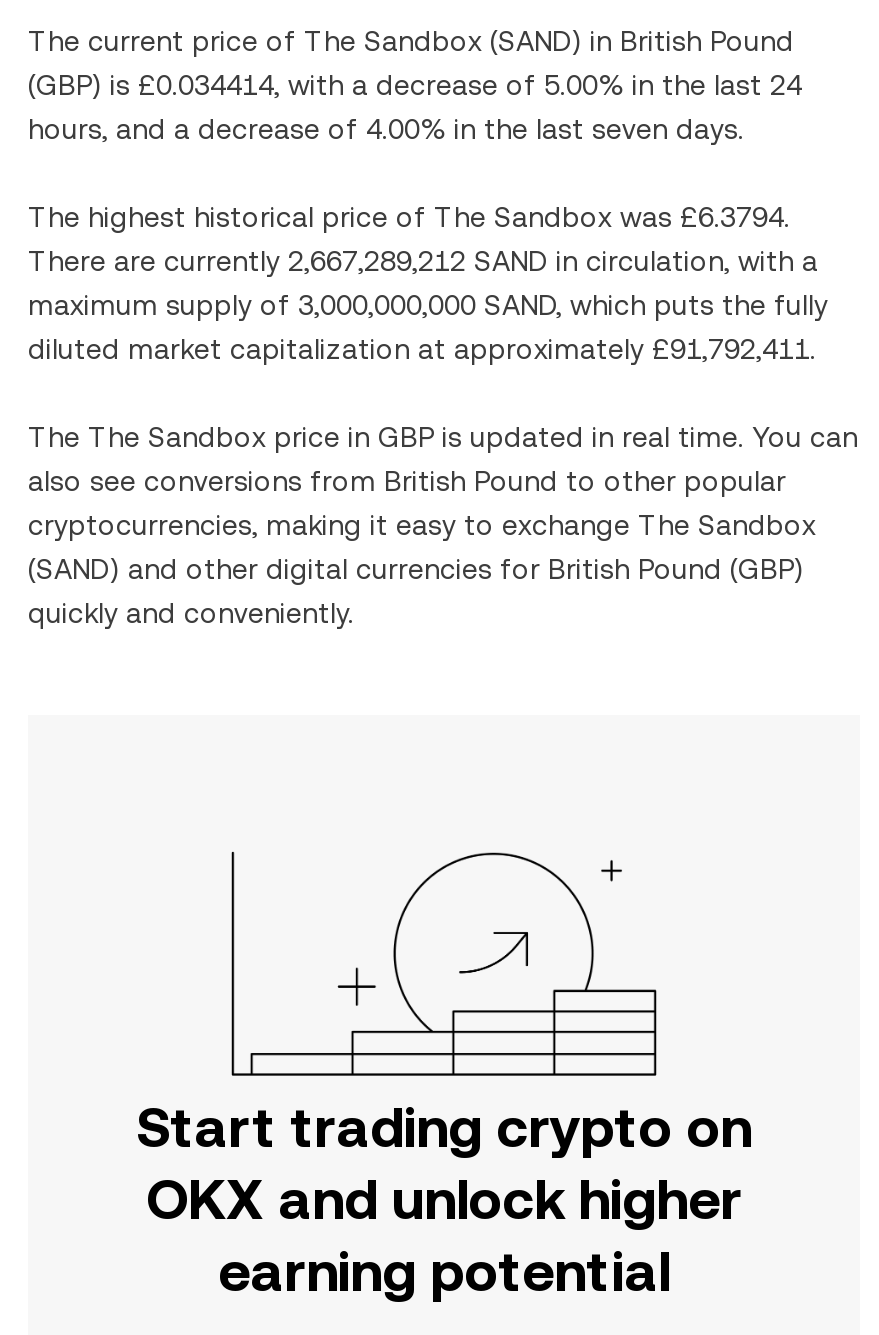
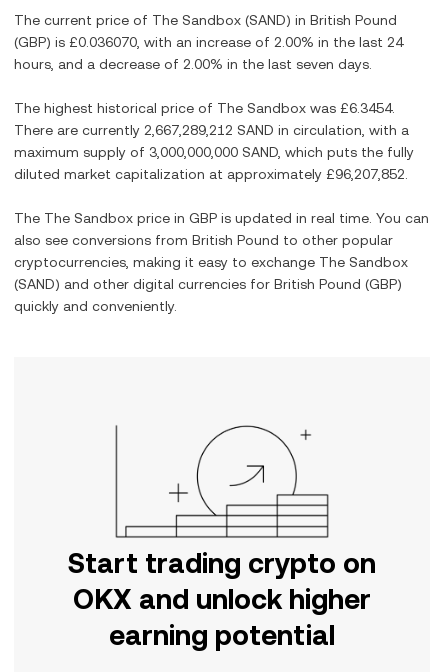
[28,69,802,101] (GBP) is £0.034414, with a decrease of 5.00% in the last 24 -> [14,34,403,50] (GBP) is £0.036070, with an increase of 2.00% in the last 24
[28,113,744,145] hours, and a decrease of 4.00% in the last seven days. -> [14,56,372,72] hours, and a decrease of 2.00% in the last seven days.
[28,201,790,233] The highest historical price of The Sandbox was £6.3794. -> [14,100,395,116] The highest historical price of The Sandbox was £6.3454.
[28,333,816,365] diluted market capitalization at approximately £91,792,411. -> [14,166,408,182] diluted market capitalization at approximately £96,207,852.

